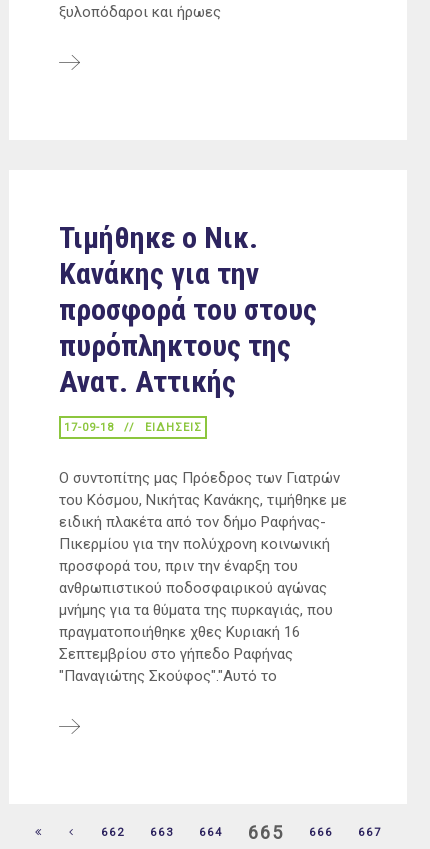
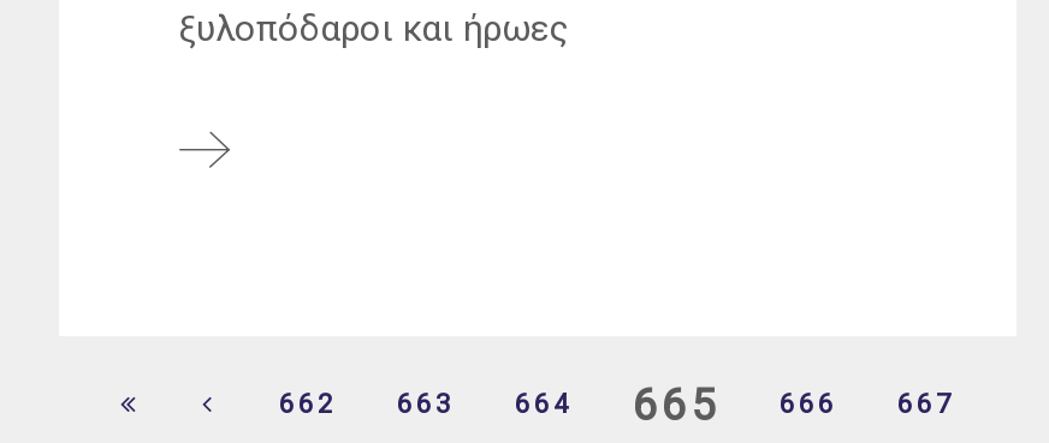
[59,220,347,685] Τιμήθηκε ο Νικ. | Κανάκης για την | προσφορά του στους | πυρόπληκτους της | Ανατ. Αττικής | 17-09-18 | ΕΙΔΉΣΕΙΣ | Ο συντοπίτης μας Πρόεδρος των Γιατρών | του Κόσμου, Νικήτας Κανάκης, τιμήθηκε με | ειδική πλακέτα από τον δήμο Ραφήνας- | Πικερμίου για την πολύχρονη κοινωνική | προσφορά του, πριν την έναρξη του | ανθρωπιστικού ποδοσφαιρικού αγώνας | μνήμης για τα θύματα της πυρκαγιάς, που | πραγματοποιήθηκε χθες Κυριακή 16 | Σεπτεμβρίου στο γήπεδο Ραφήνας | "Παναγιώτης Σκούφος"."Αυτό το -> none

